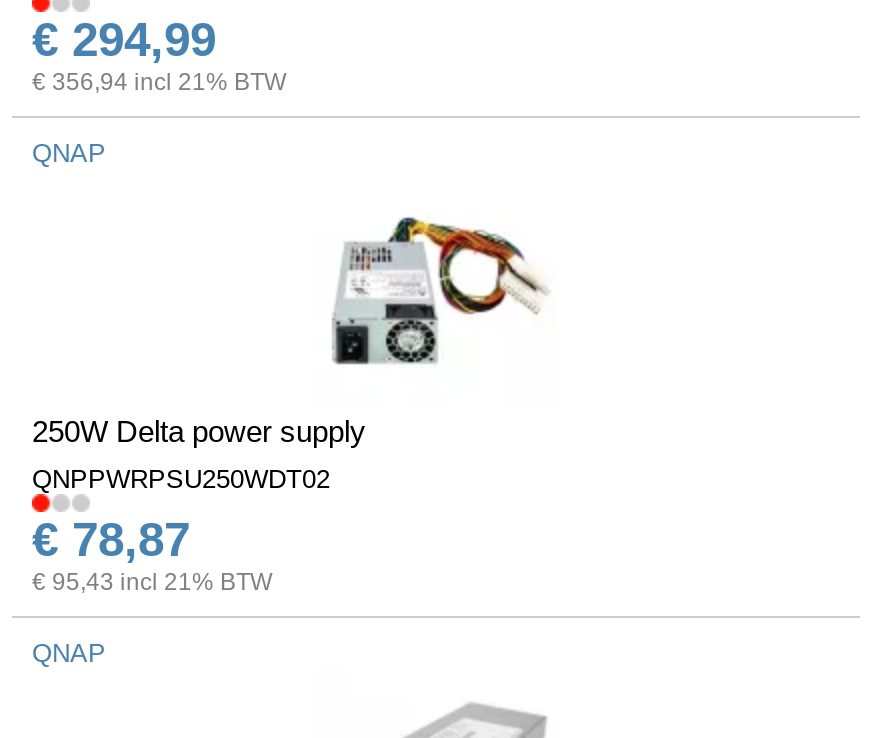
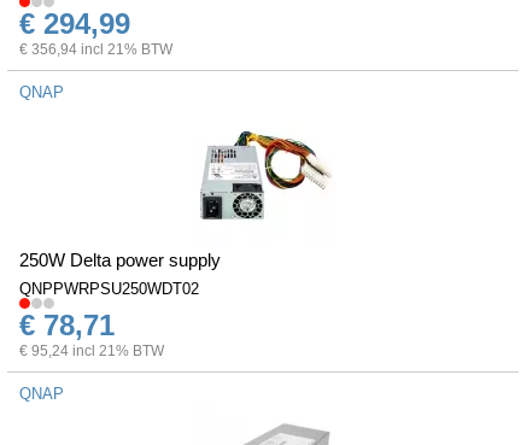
[32,512,190,566] € 78,87 -> [19,309,115,341] € 78,71
[32,568,272,596] € 95,43 incl 21% BTW -> [19,342,164,359] € 95,24 incl 21% BTW

